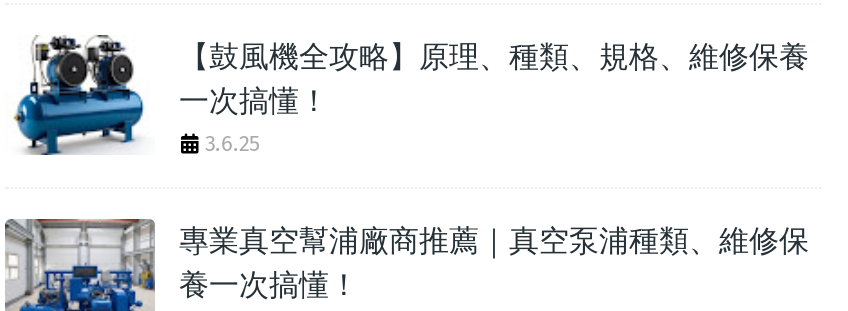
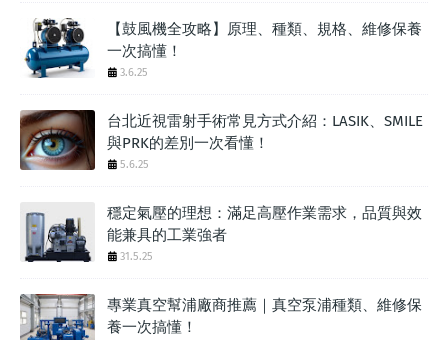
none -> [19,109,423,263] [image] | 台北近視雷射手術常見方式介紹：LASIK、SMILE | 與PRK的差別一次看懂！ | 5.6.25 | 穩定氣壓的理想：滿足高壓作業需求，品質與效 | 能兼具的工業強者 | 31.5.25
none -> [23,203,91,263] [image]

